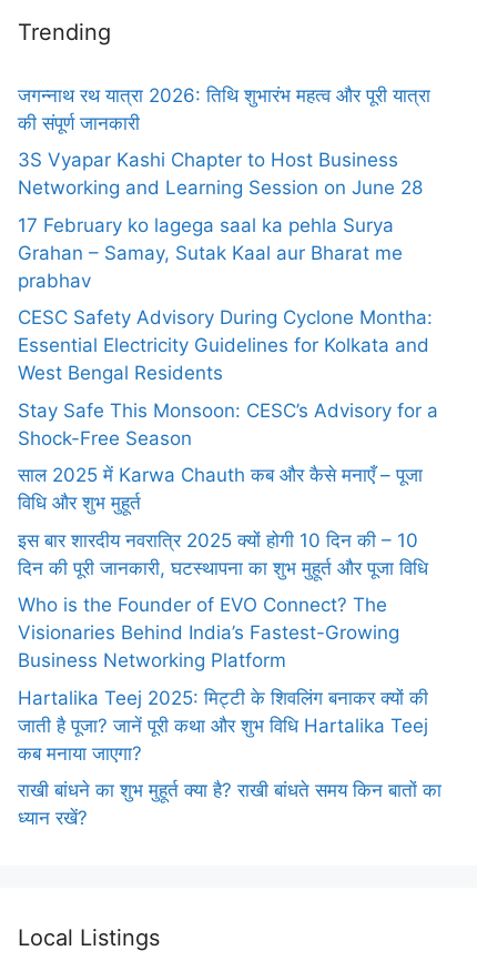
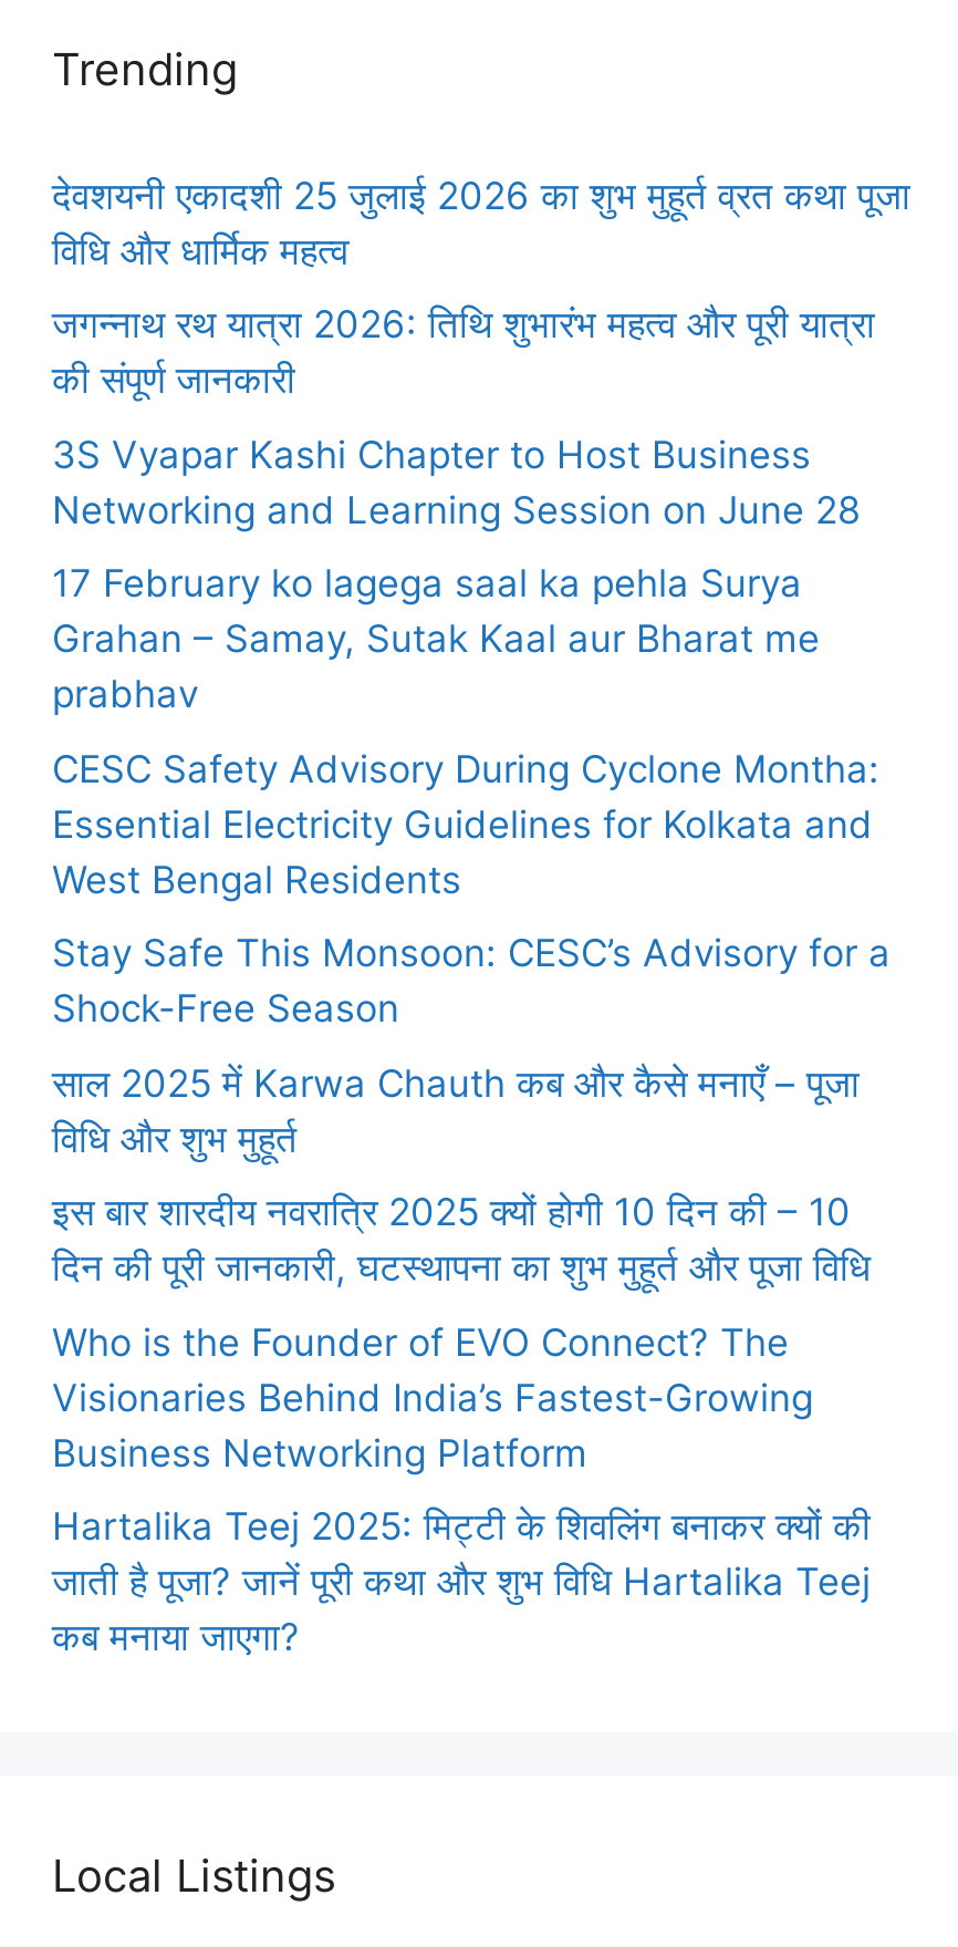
none -> [52,173,910,272] देवशयनी एकादशी 25 जुलाई 2026 का शुभ मुहूर्त व्रत कथा पूजा | विधि और धार्मिक महत्व
moved [18,84,438,764] -> [52,302,891,1659]: जगन्नाथ रथ यात्रा 2026: तिथि शुभारंभ महत्व और पूरी यात्रा | की संपूर्ण जानकारी | 3S Vyapar Kashi Chapter to Host Business | ... | जाती है पूजा? जानें पूरी कथा और शुभ विधि Hartalika Teej | कब मनाया जाएगा?
[18,779,442,829] राखी बांधने का शुभ मुहूर्त क्या है? राखी बांधते समय किन बातों का | ध्यान रखें? -> none

